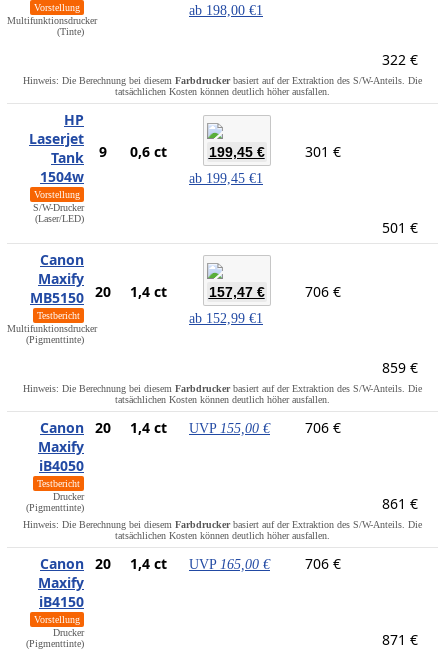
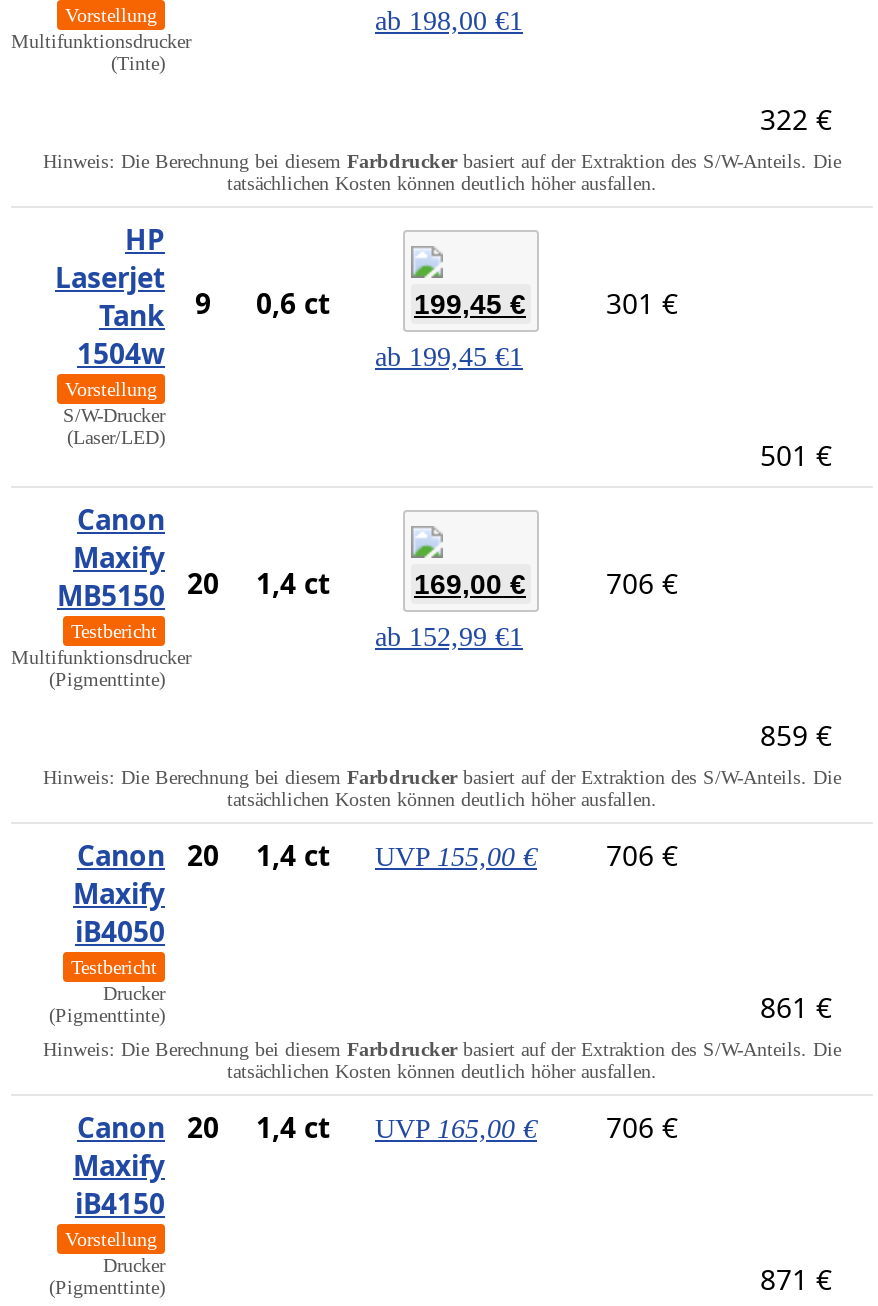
[208,284,264,300] 157,47 € -> [414,568,526,600] 169,00 €

